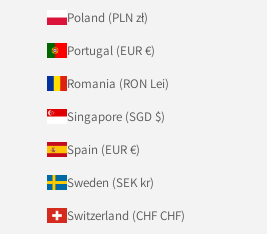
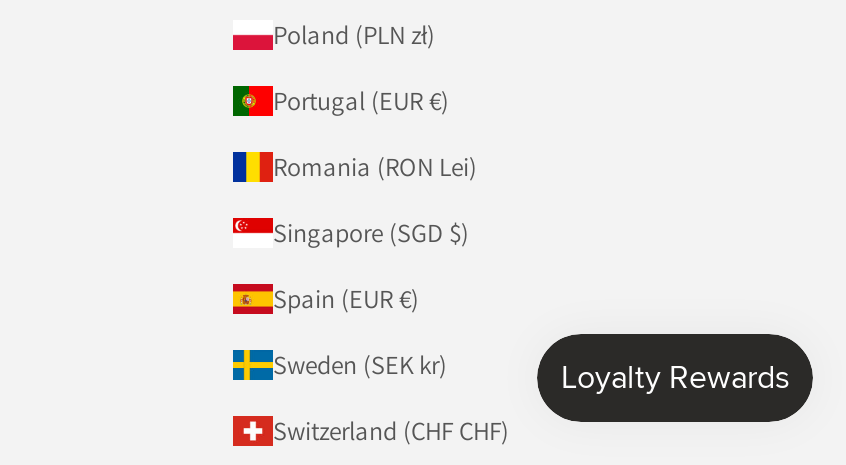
none -> [535,332,815,424] [image]

